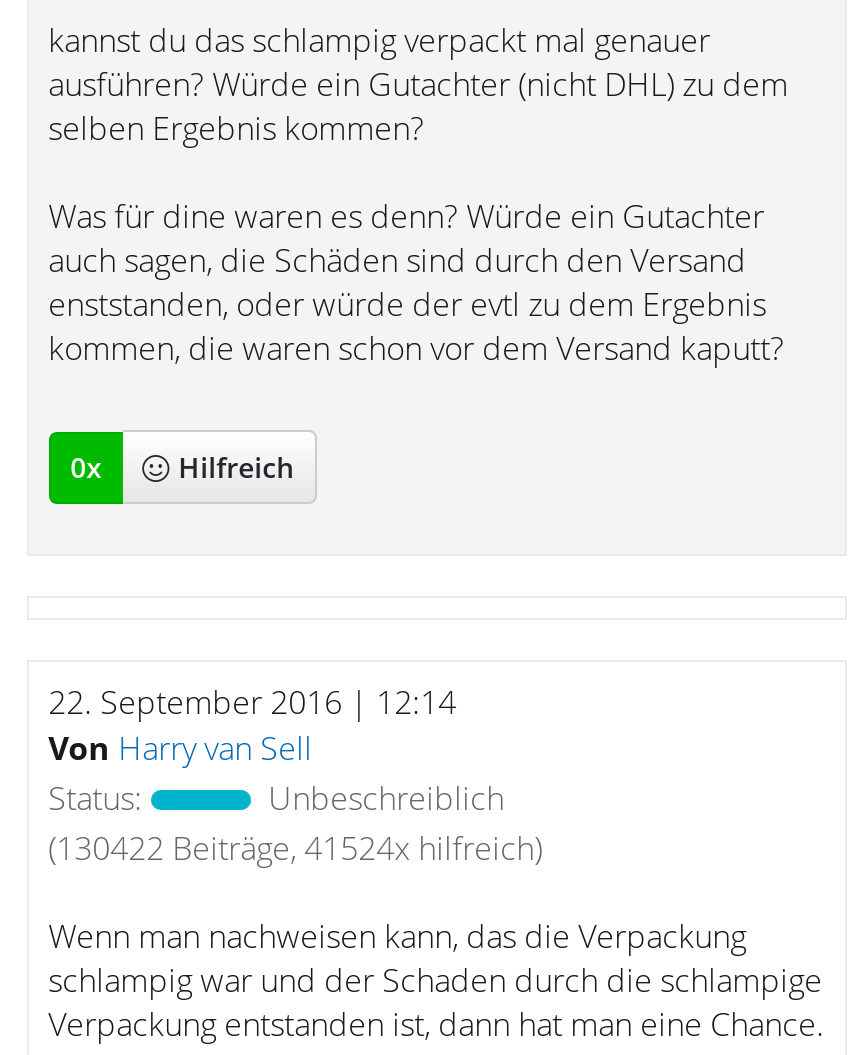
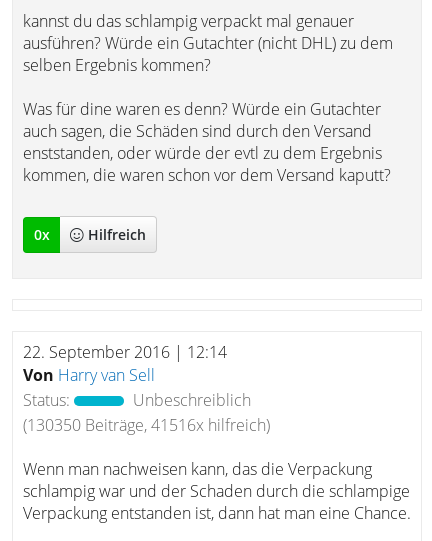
[48,826,542,870] (130422 Beiträge, 41524x hilfreich) -> [23,414,270,436] (130350 Beiträge, 41516x hilfreich)

